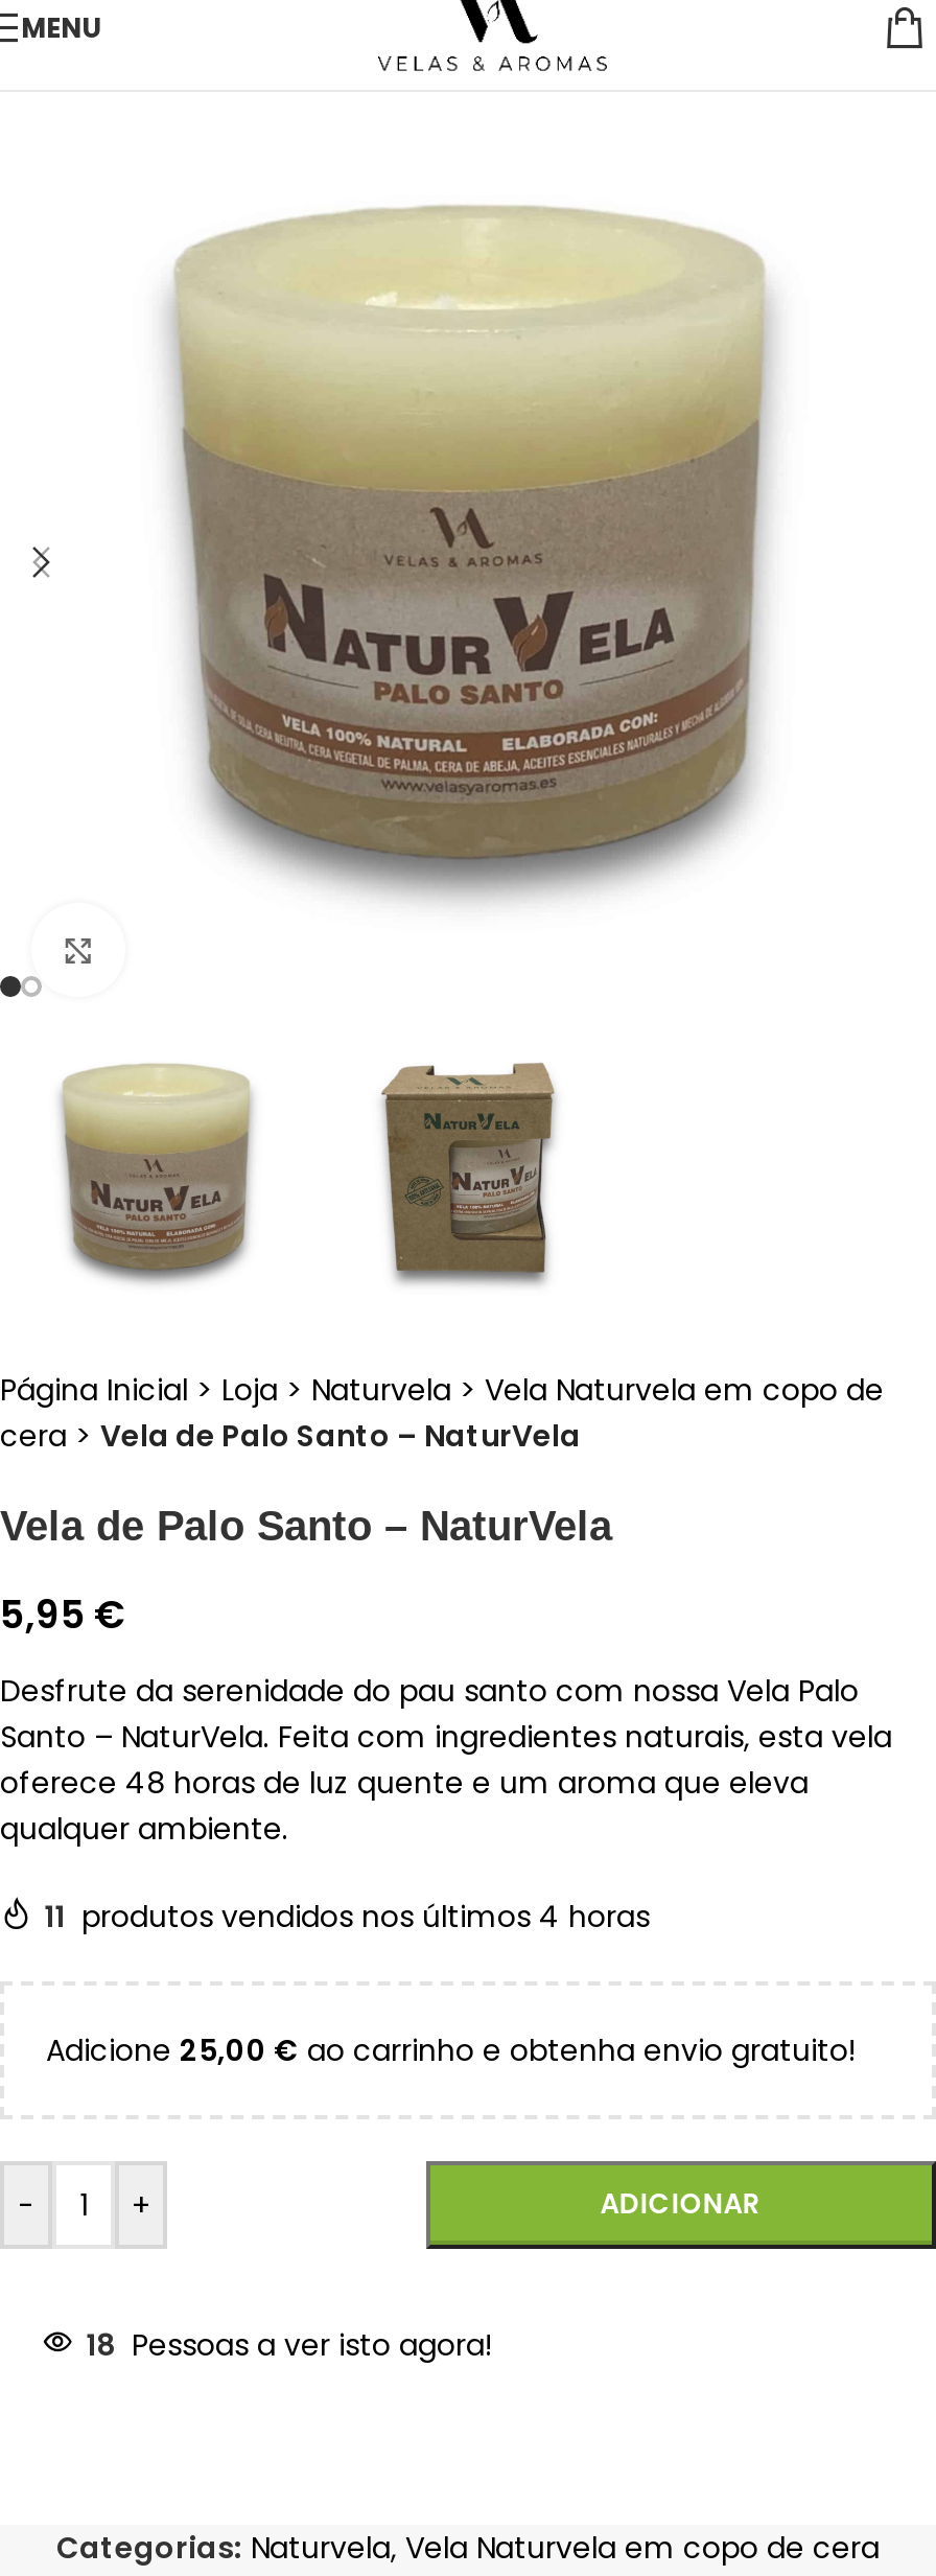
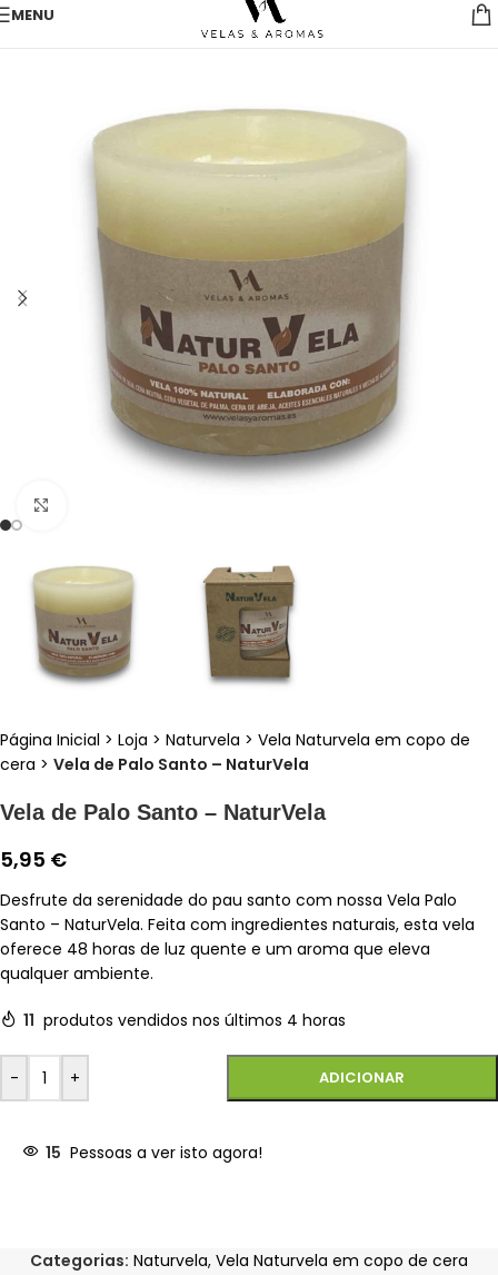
[46,2030,857,2072] Adicione 25,00 €ao carrinho e obtenha envio gratuito! -> none
[86,2325,493,2367] 18 Pessoas a ver isto agora! -> [46,1141,262,1164] 15 Pessoas a ver isto agora!

